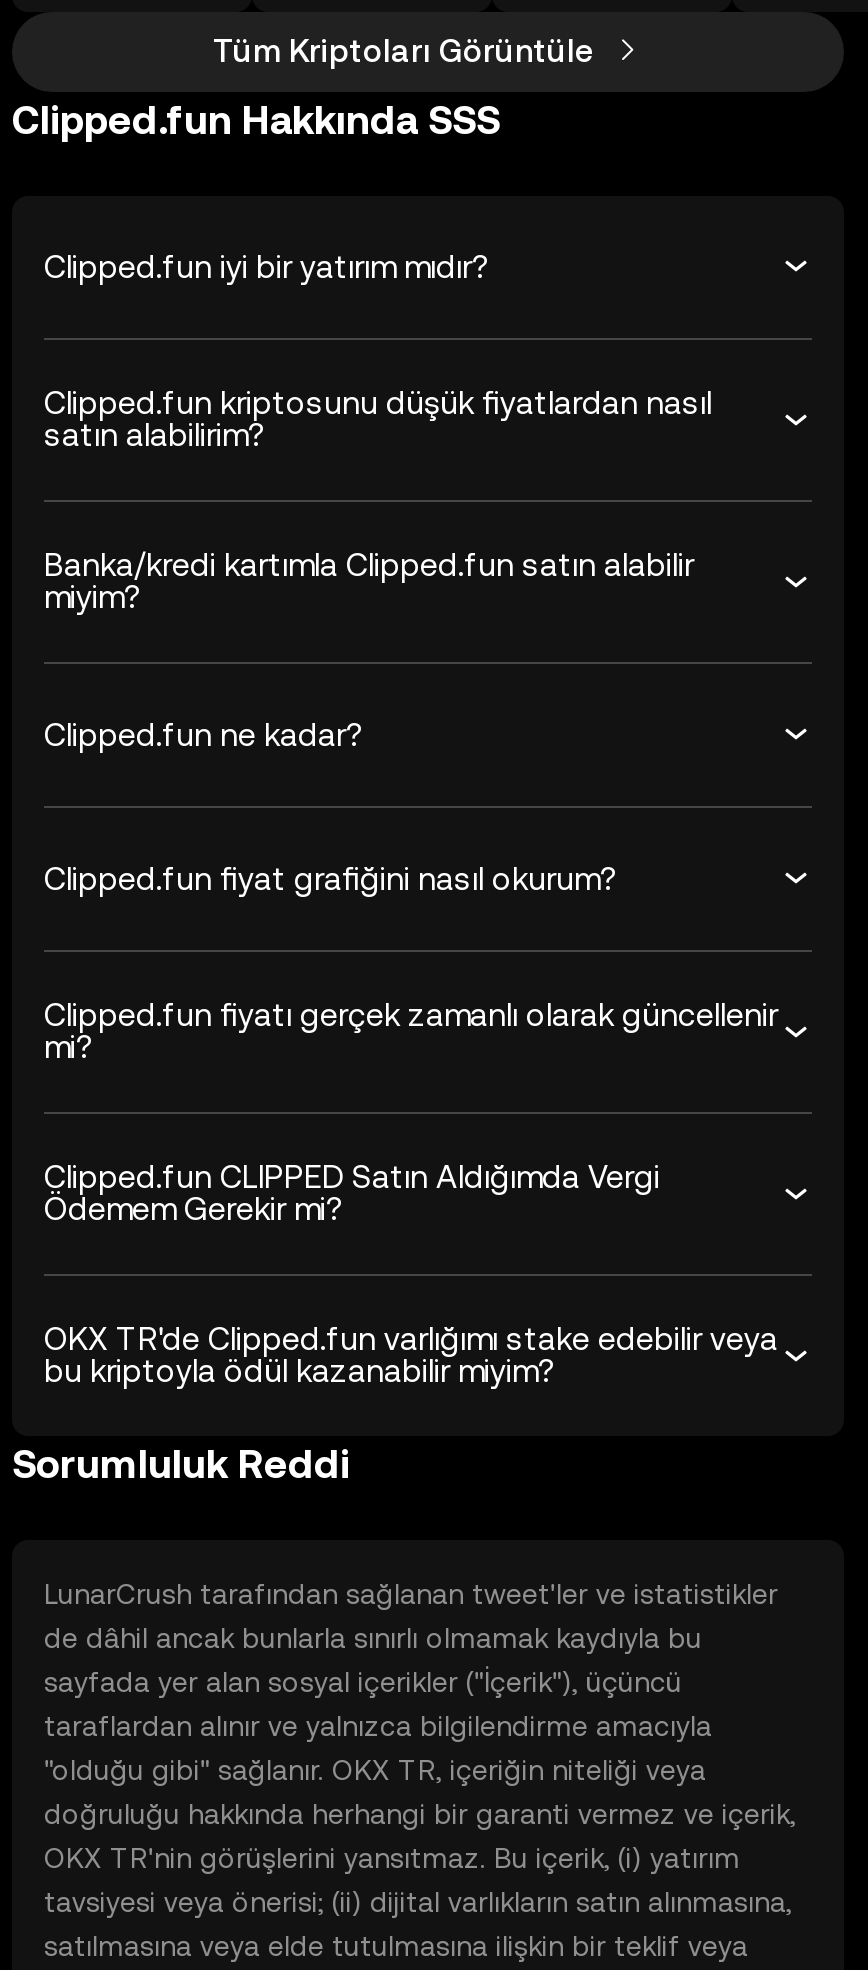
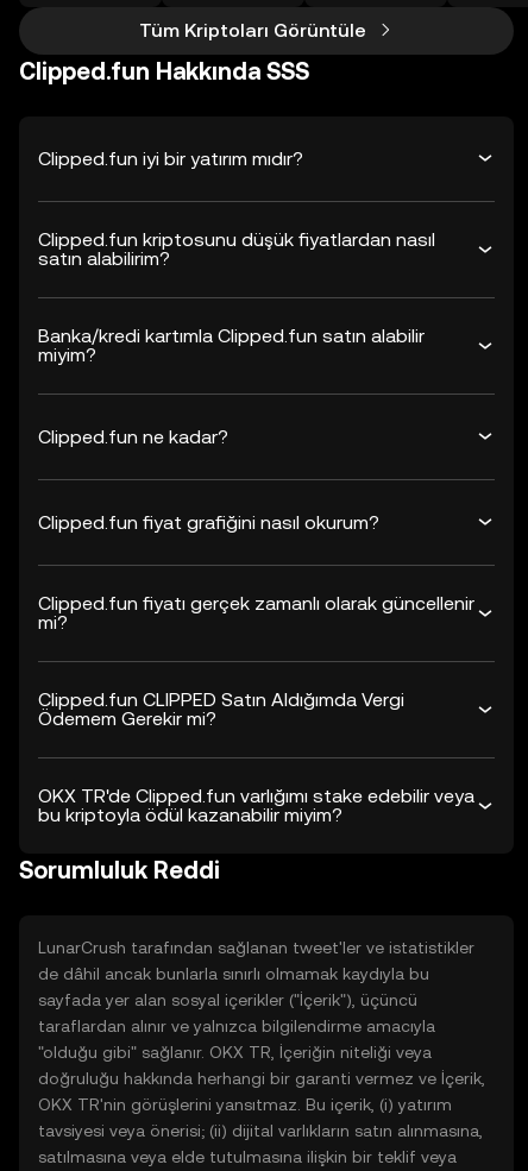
[44,1754,706,1786] "olduğu gibi" sağlanır. OKX TR, içeriğin niteliği veya -> [38,1043,432,1062] "olduğu gibi" sağlanır. OKX TR, İçeriğin niteliği veya
[44,1798,796,1830] doğruluğu hakkında herhangi bir garanti vermez ve içerik, -> [38,1069,485,1088] doğruluğu hakkında herhangi bir garanti vermez ve İçerik,

